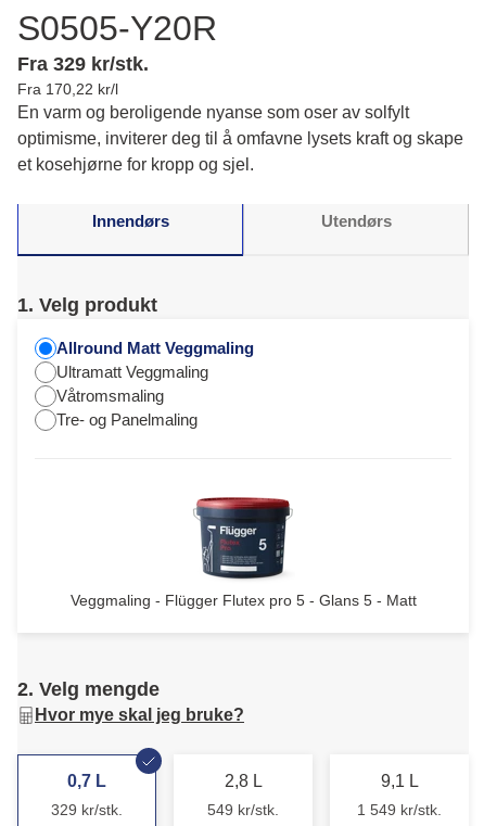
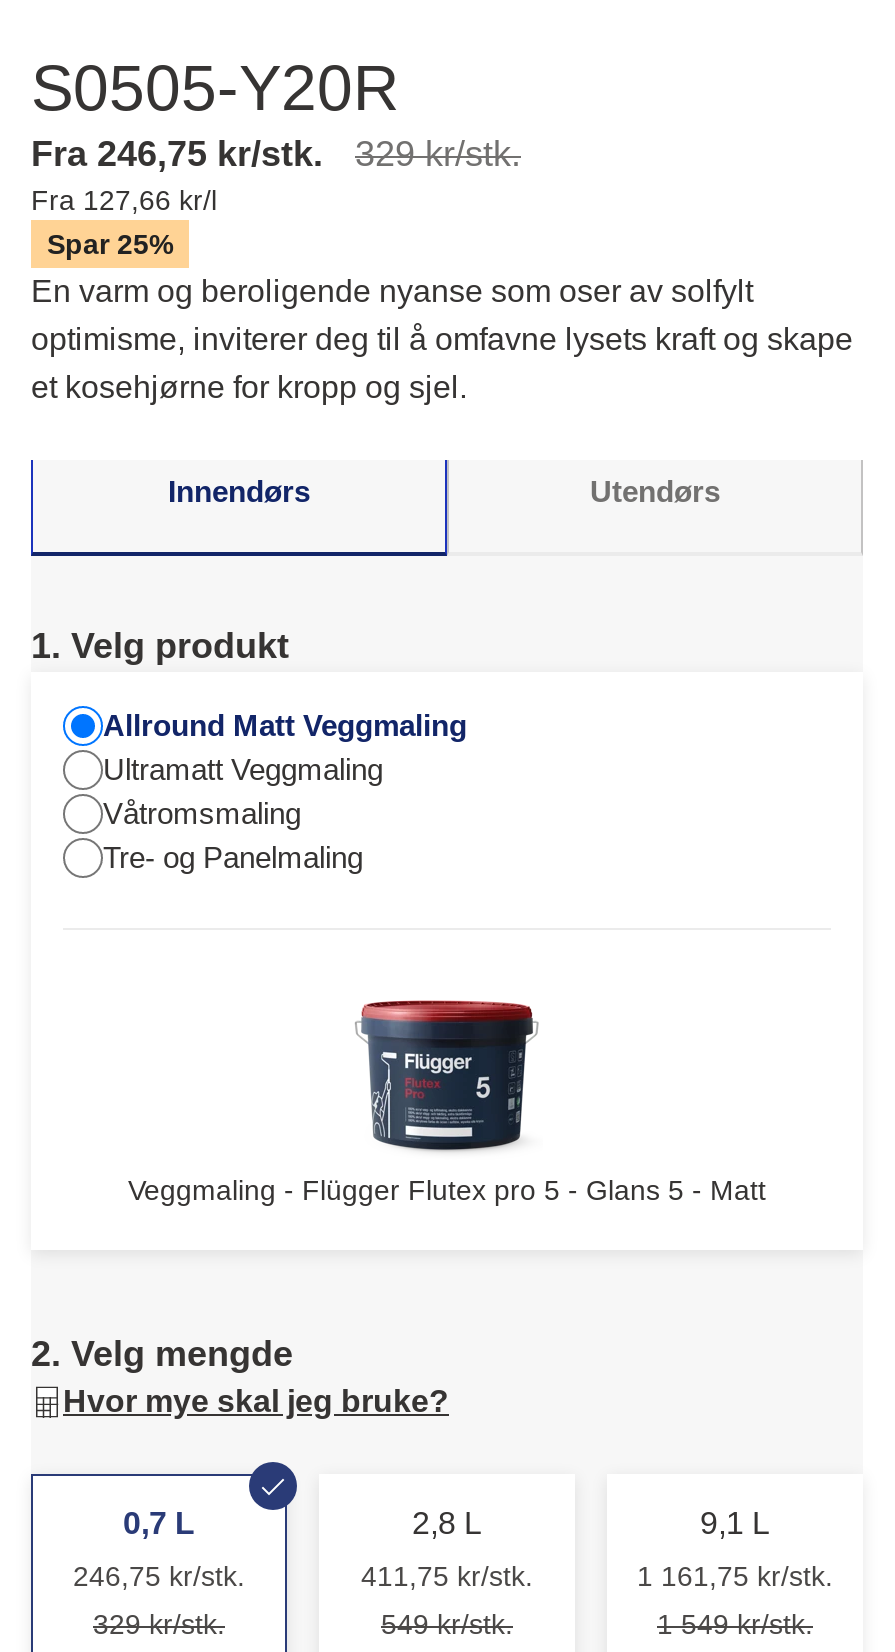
[17,53,149,98] Fra 329 kr/stk. | Fra 170,22 kr/l -> [31,134,521,260] Fra 246,75 kr/stk. | 329 kr/stk. | Fra 127,66 kr/l | Spar 25%
none -> [73,1560,245,1592] 246,75 kr/stk.
none -> [361,1560,533,1592] 411,75 kr/stk.
none -> [637,1560,833,1592] 1 161,75 kr/stk.

